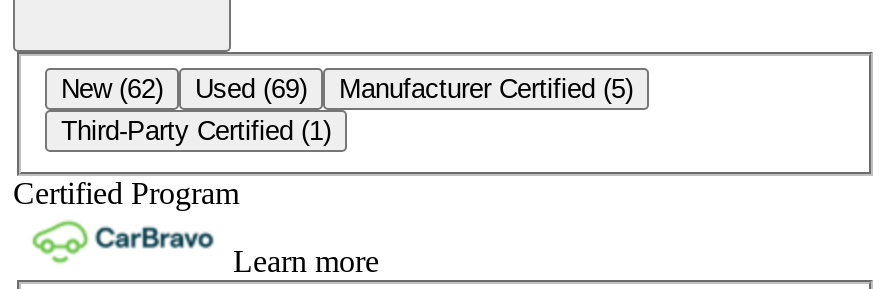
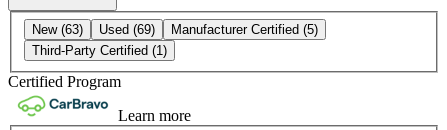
[61,74,633,104] New (62) Used (69) Manufacturer Certified (5) -> [32,22,318,37] New (63) Used (69) Manufacturer Certified (5)

